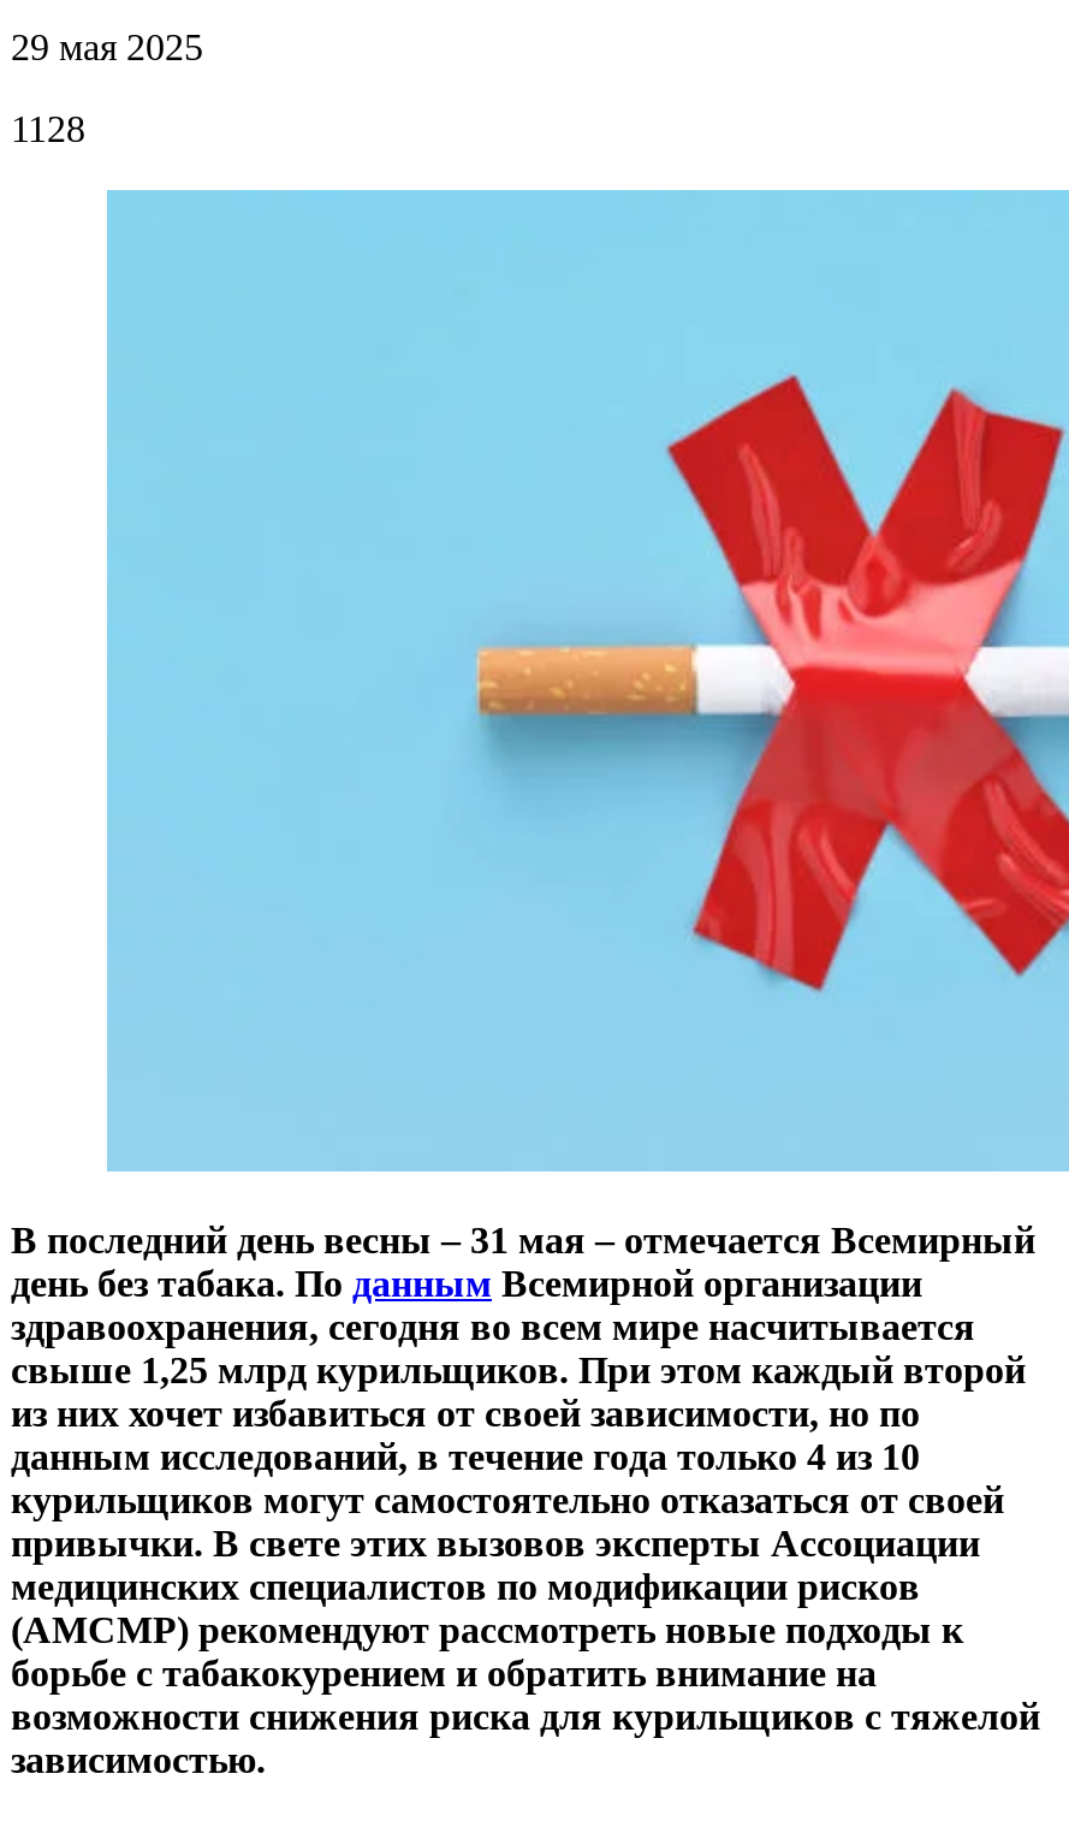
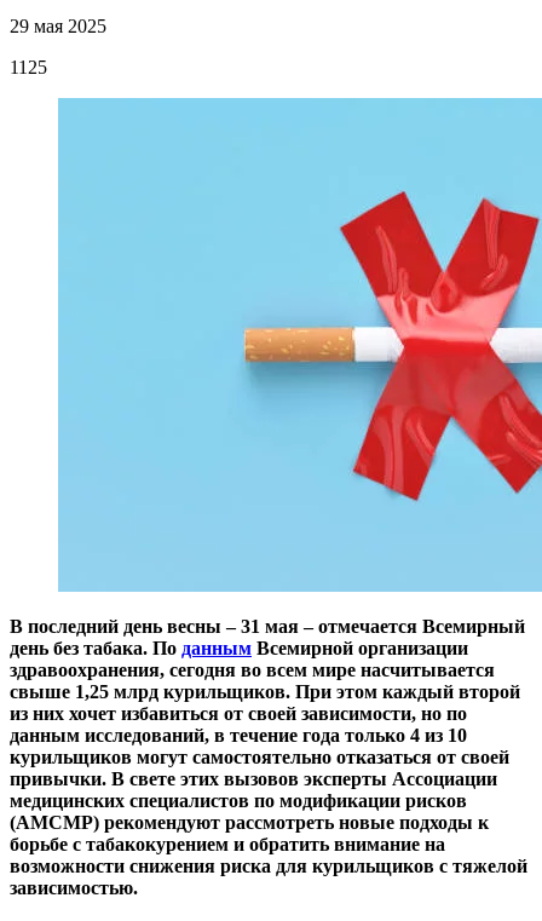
[11,109,85,150] 1128 -> [10,57,47,78] 1125

